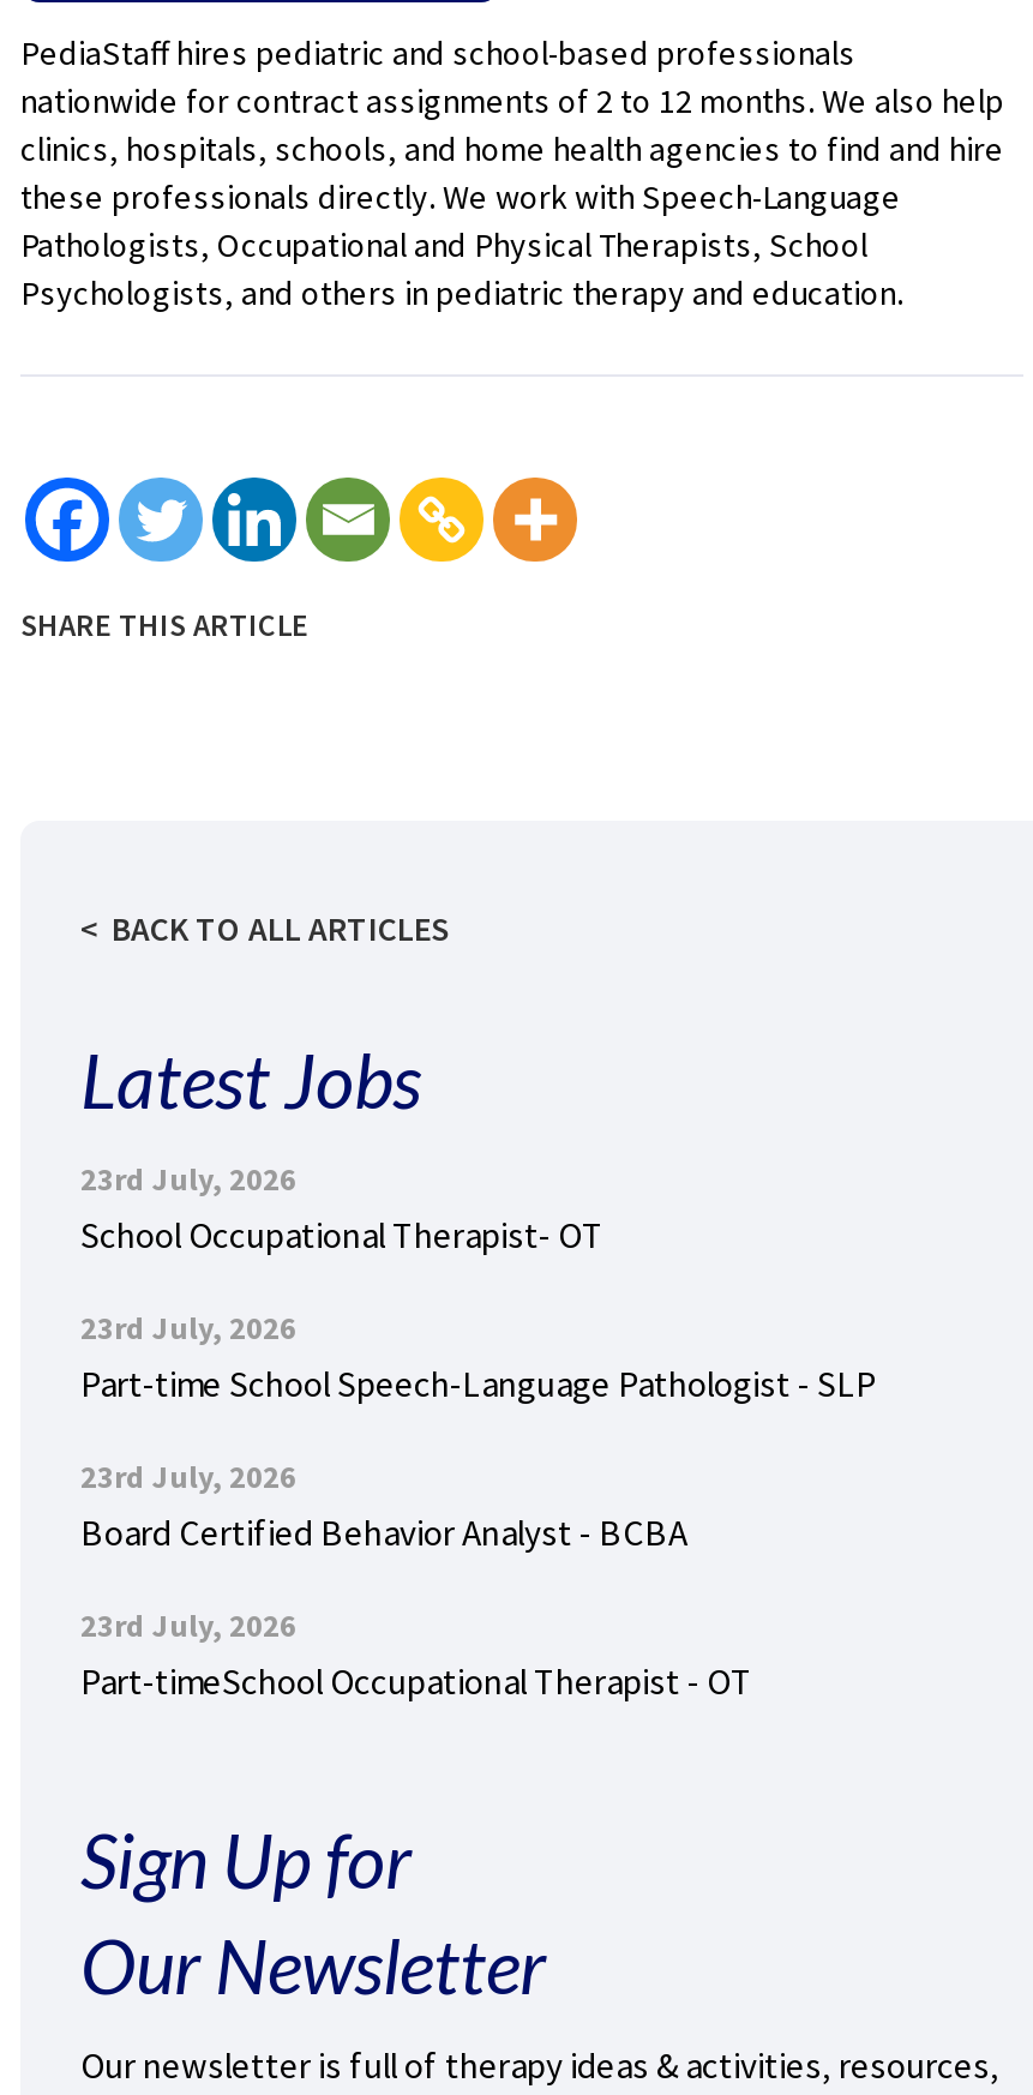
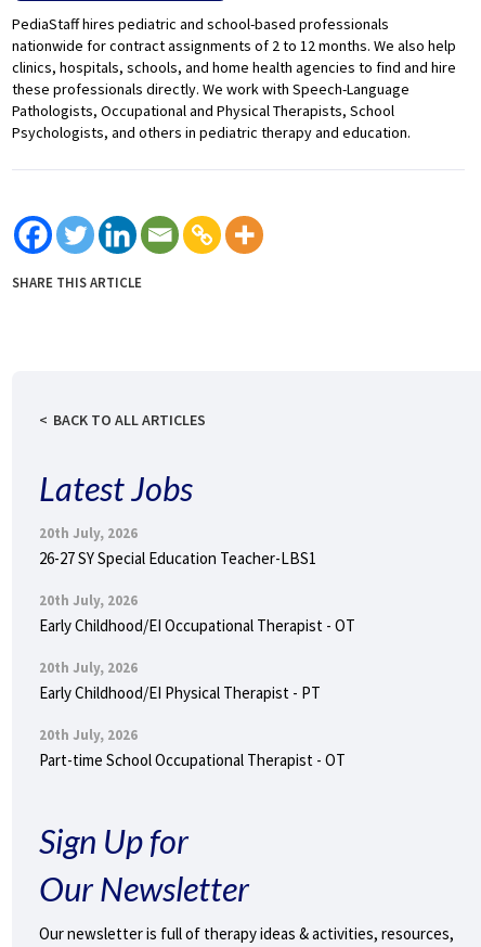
[80,1159,603,1257] 23rd July, 2026 | School Occupational Therapist- OT -> [39,524,316,568] 20th July, 2026 | 26-27 SY Special Education Teacher-LBS1
[80,1308,877,1406] 23rd July, 2026 | Part-time School Speech-Language Pathologist - SLP -> [39,591,355,636] 20th July, 2026 | Early Childhood/EI Occupational Therapist - OT
[80,1457,687,1555] 23rd July, 2026 | Board Certified Behavior Analyst - BCBA -> [39,658,321,703] 20th July, 2026 | Early Childhood/EI Physical Therapist - PT
[80,1605,752,1704] 23rd July, 2026 | Part-timeSchool Occupational Therapist - OT -> [39,726,346,770] 20th July, 2026 | Part-time School Occupational Therapist - OT

